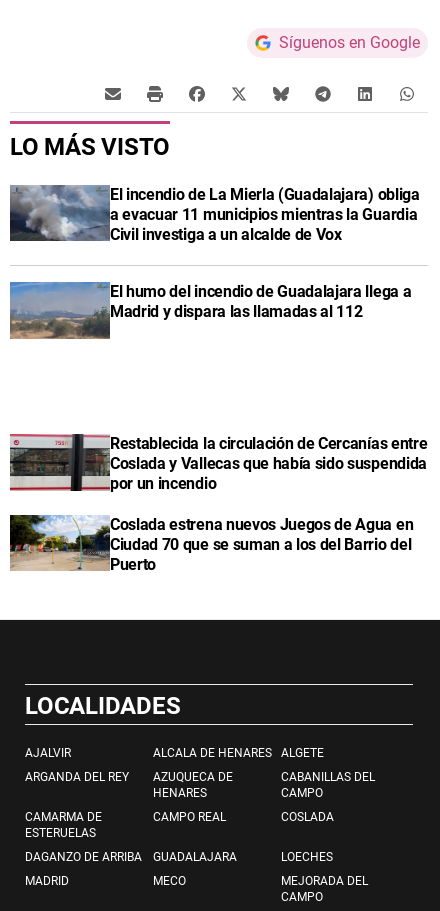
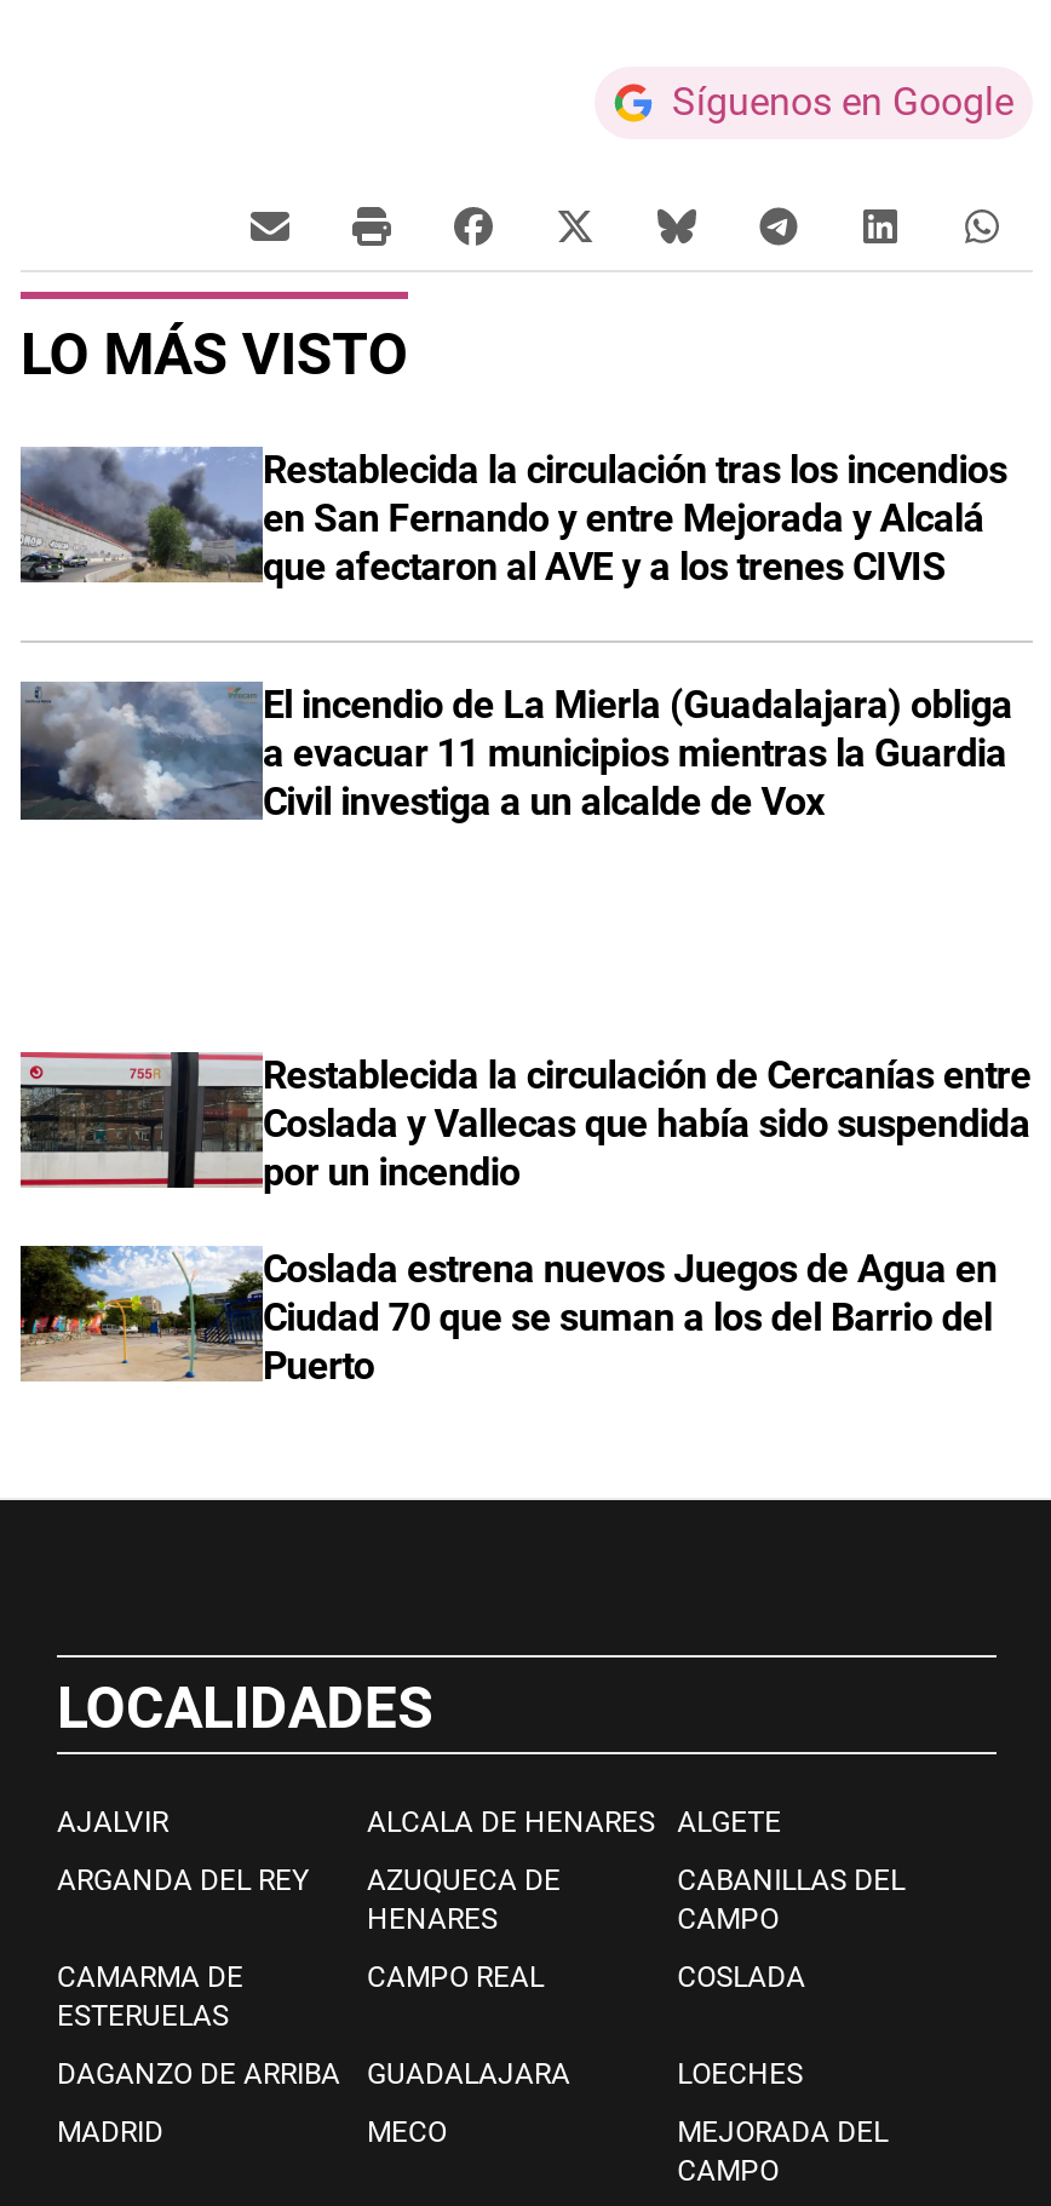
none -> [21,447,1007,590] [image] | Restablecida la circulación tras los incendios | en San Fernando y entre Mejorada y Alcalá | que afectaron al AVE y a los trenes CIVIS
moved [9,183,420,244] -> [18,678,1012,826]: [image] | El incendio de La Mierla (Guadalajara) obliga | a evacuar 11 municipios mientras la Guardia | Civil investiga a un alcalde de Vox
[9,282,411,340] [image] | El humo del incendio de Guadalajara llega a | Madrid y dispara las llamadas al 112 -> none

